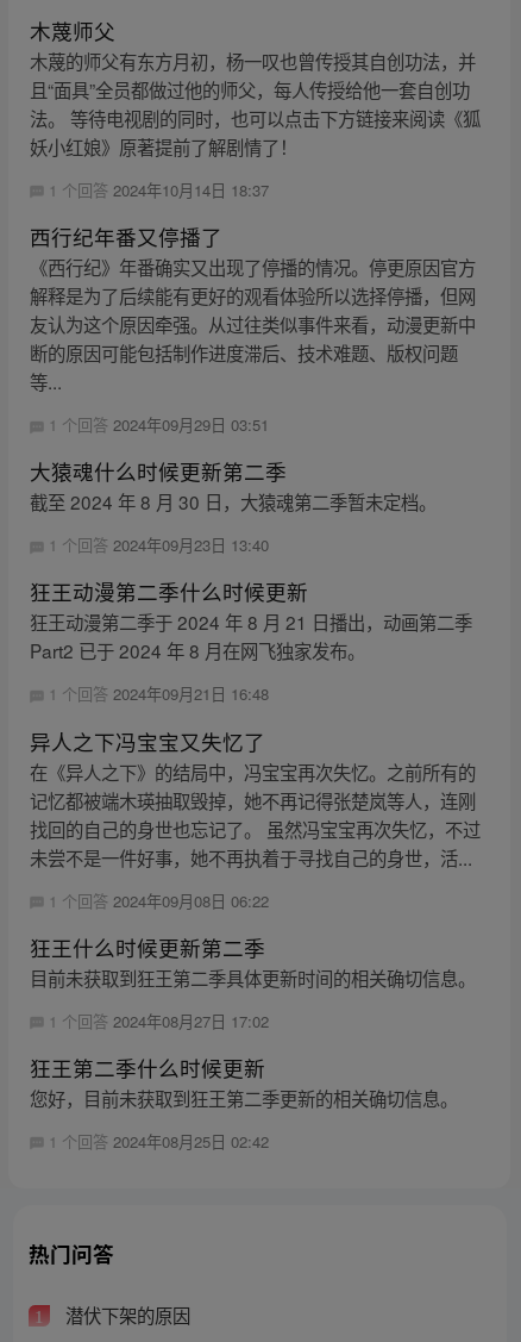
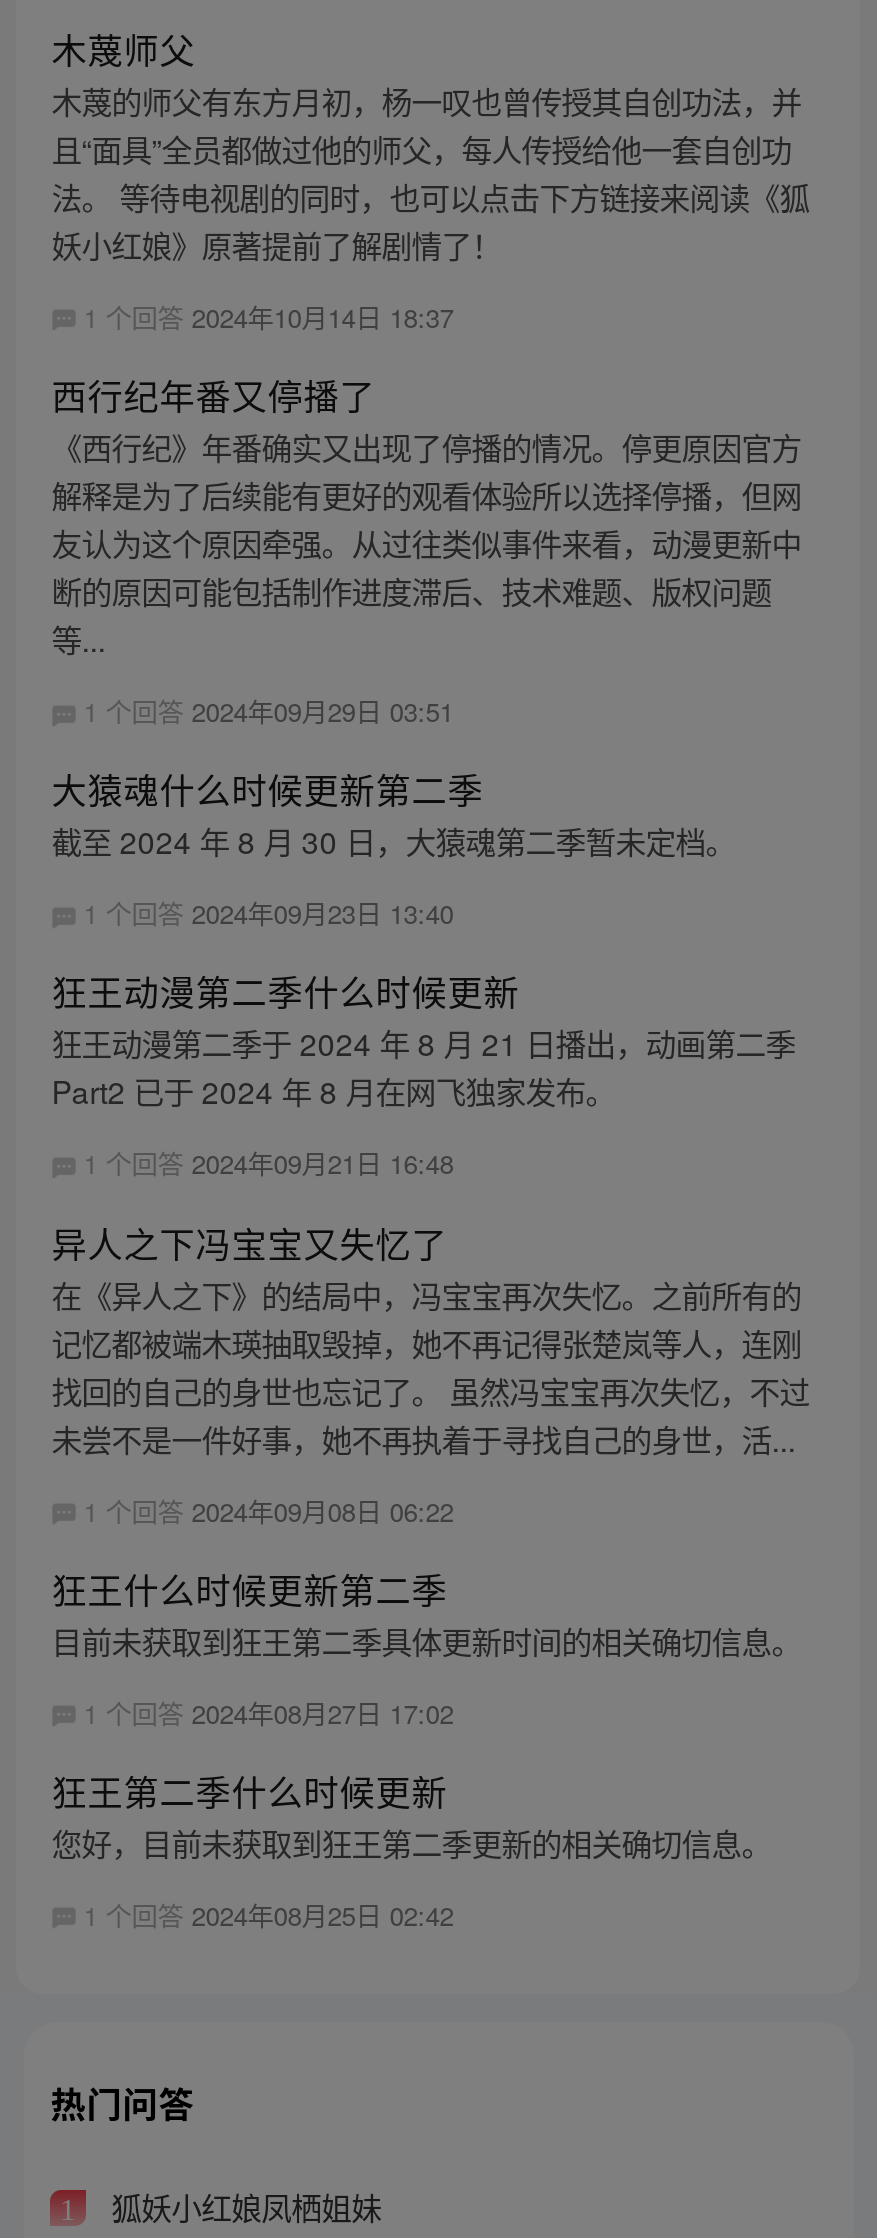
[60,1302,190,1328] 潜伏下架的原因 -> [103,2185,381,2229] 狐妖小红娘凤栖姐妹

